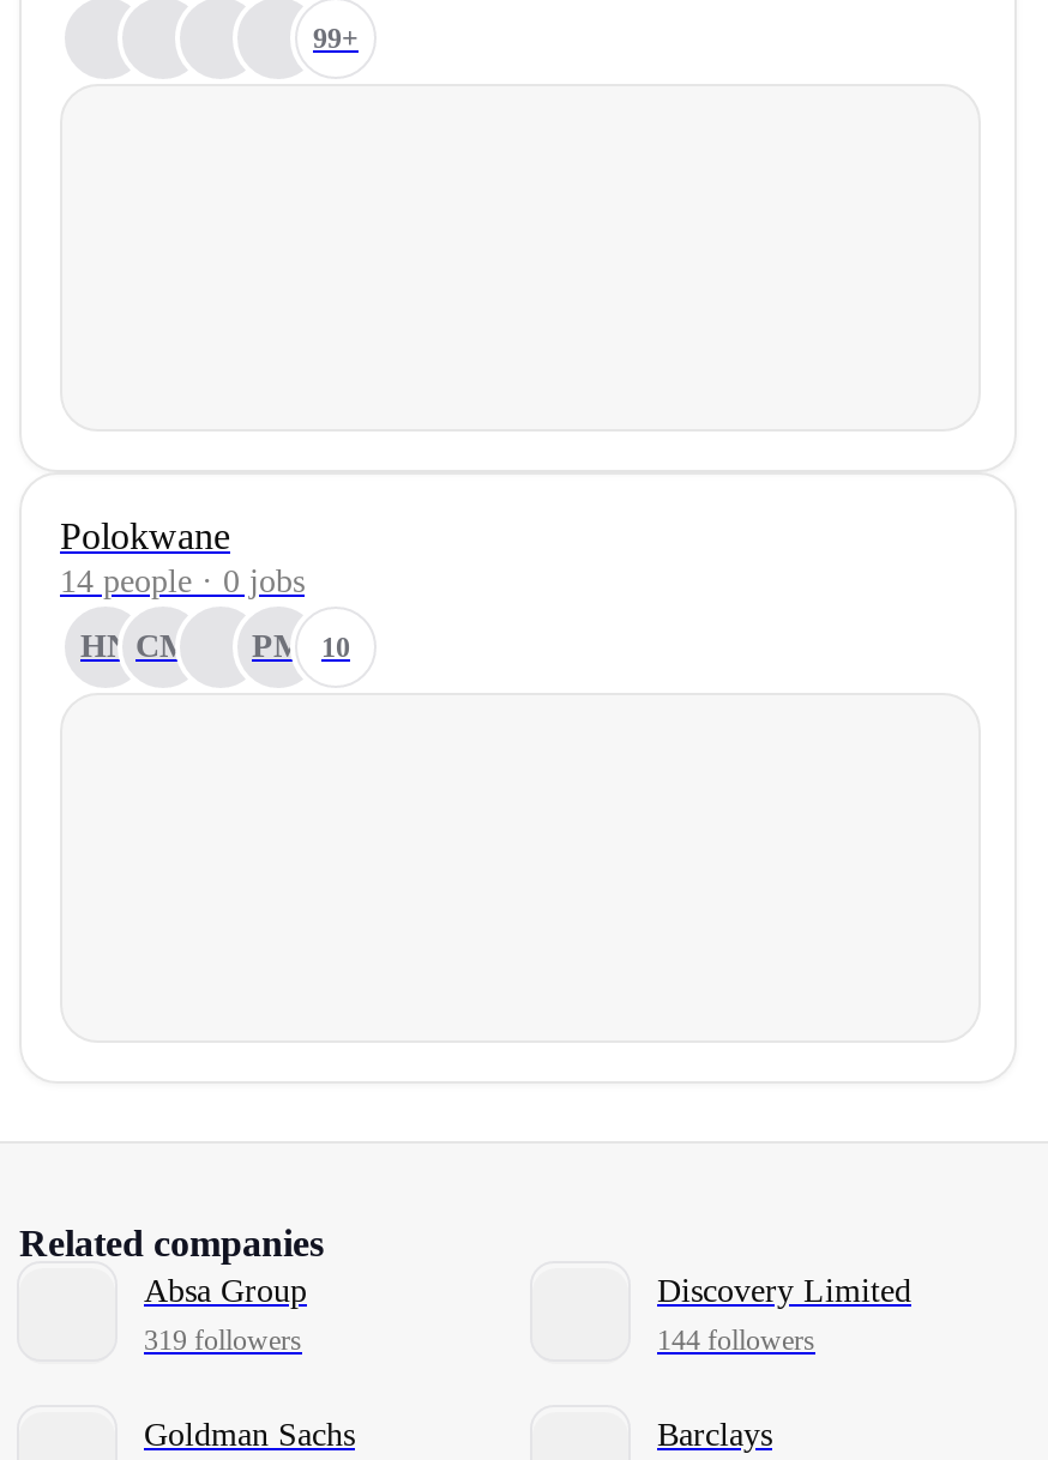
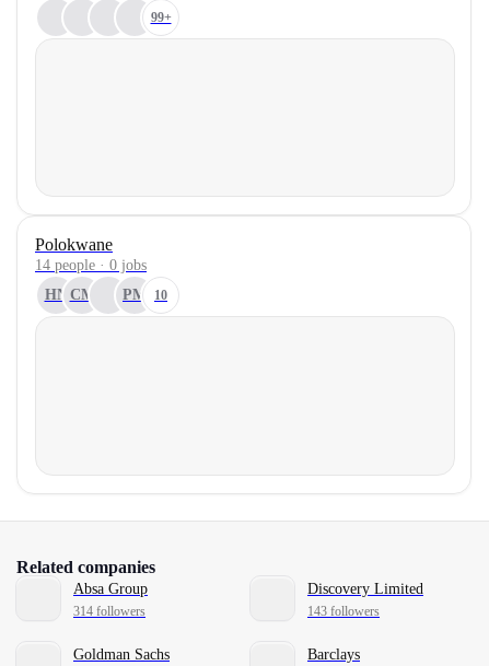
[144,1323,302,1357] 319 followers -> [73,604,145,619] 314 followers
[657,1323,815,1357] 144 followers -> [307,604,380,619] 143 followers

